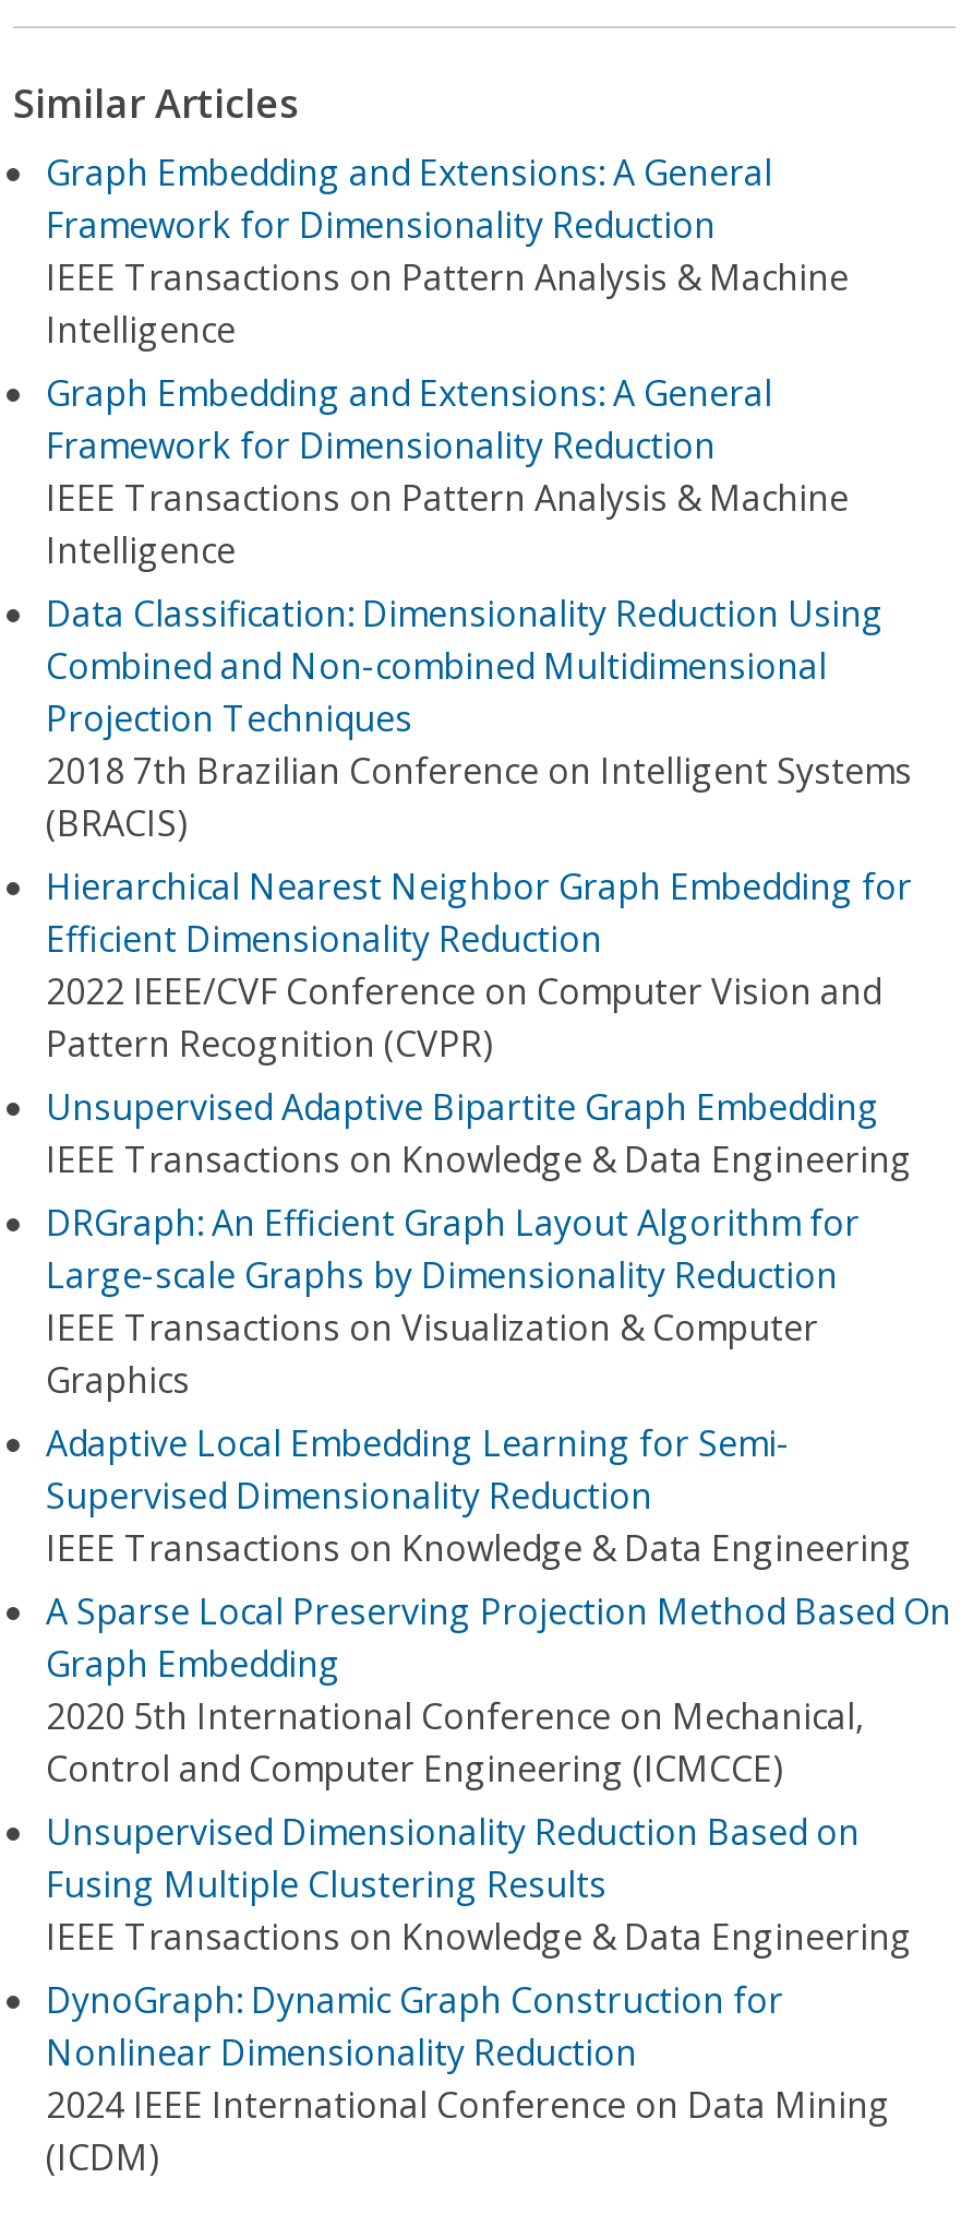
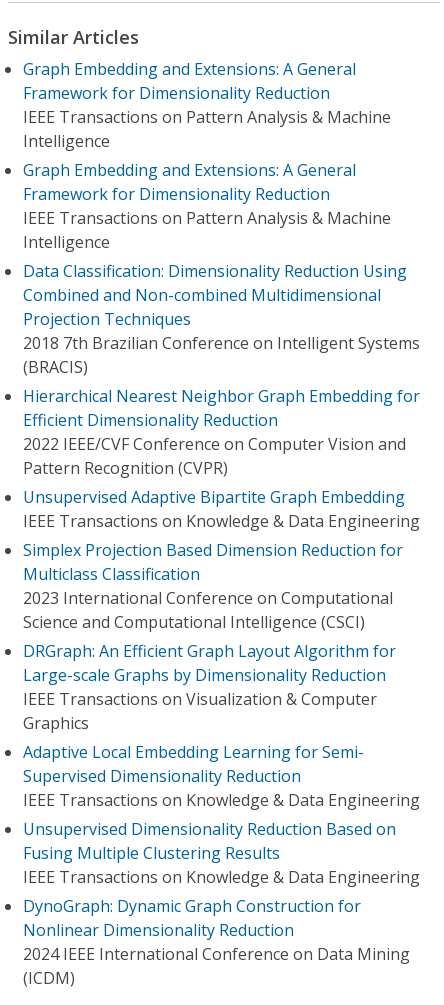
none -> [23,539,403,633] Simplex Projection Based Dimension Reduction for | Multiclass Classification | 2023 International Conference on Computational | Science and Computational Intelligence (CSCI)
moved [46,1199,912,1572] -> [23,640,420,811]: DRGraph: An Efficient Graph Layout Algorithm for | Large-scale Graphs by Dimensionality Reduction | IEEE Transactions on Visualization & Computer | Graphics | Adaptive Local Embedding Learning for Semi- | Supervised Dimensionality Reduction | IEEE Transactions on Knowledge & Data Engineering
[46,1587,951,1793] A Sparse Local Preserving Projection Method Based On | Graph Embedding | 2020 5th International Conference on Mechanical, | Control and Computer Engineering (ICMCCE) -> none

